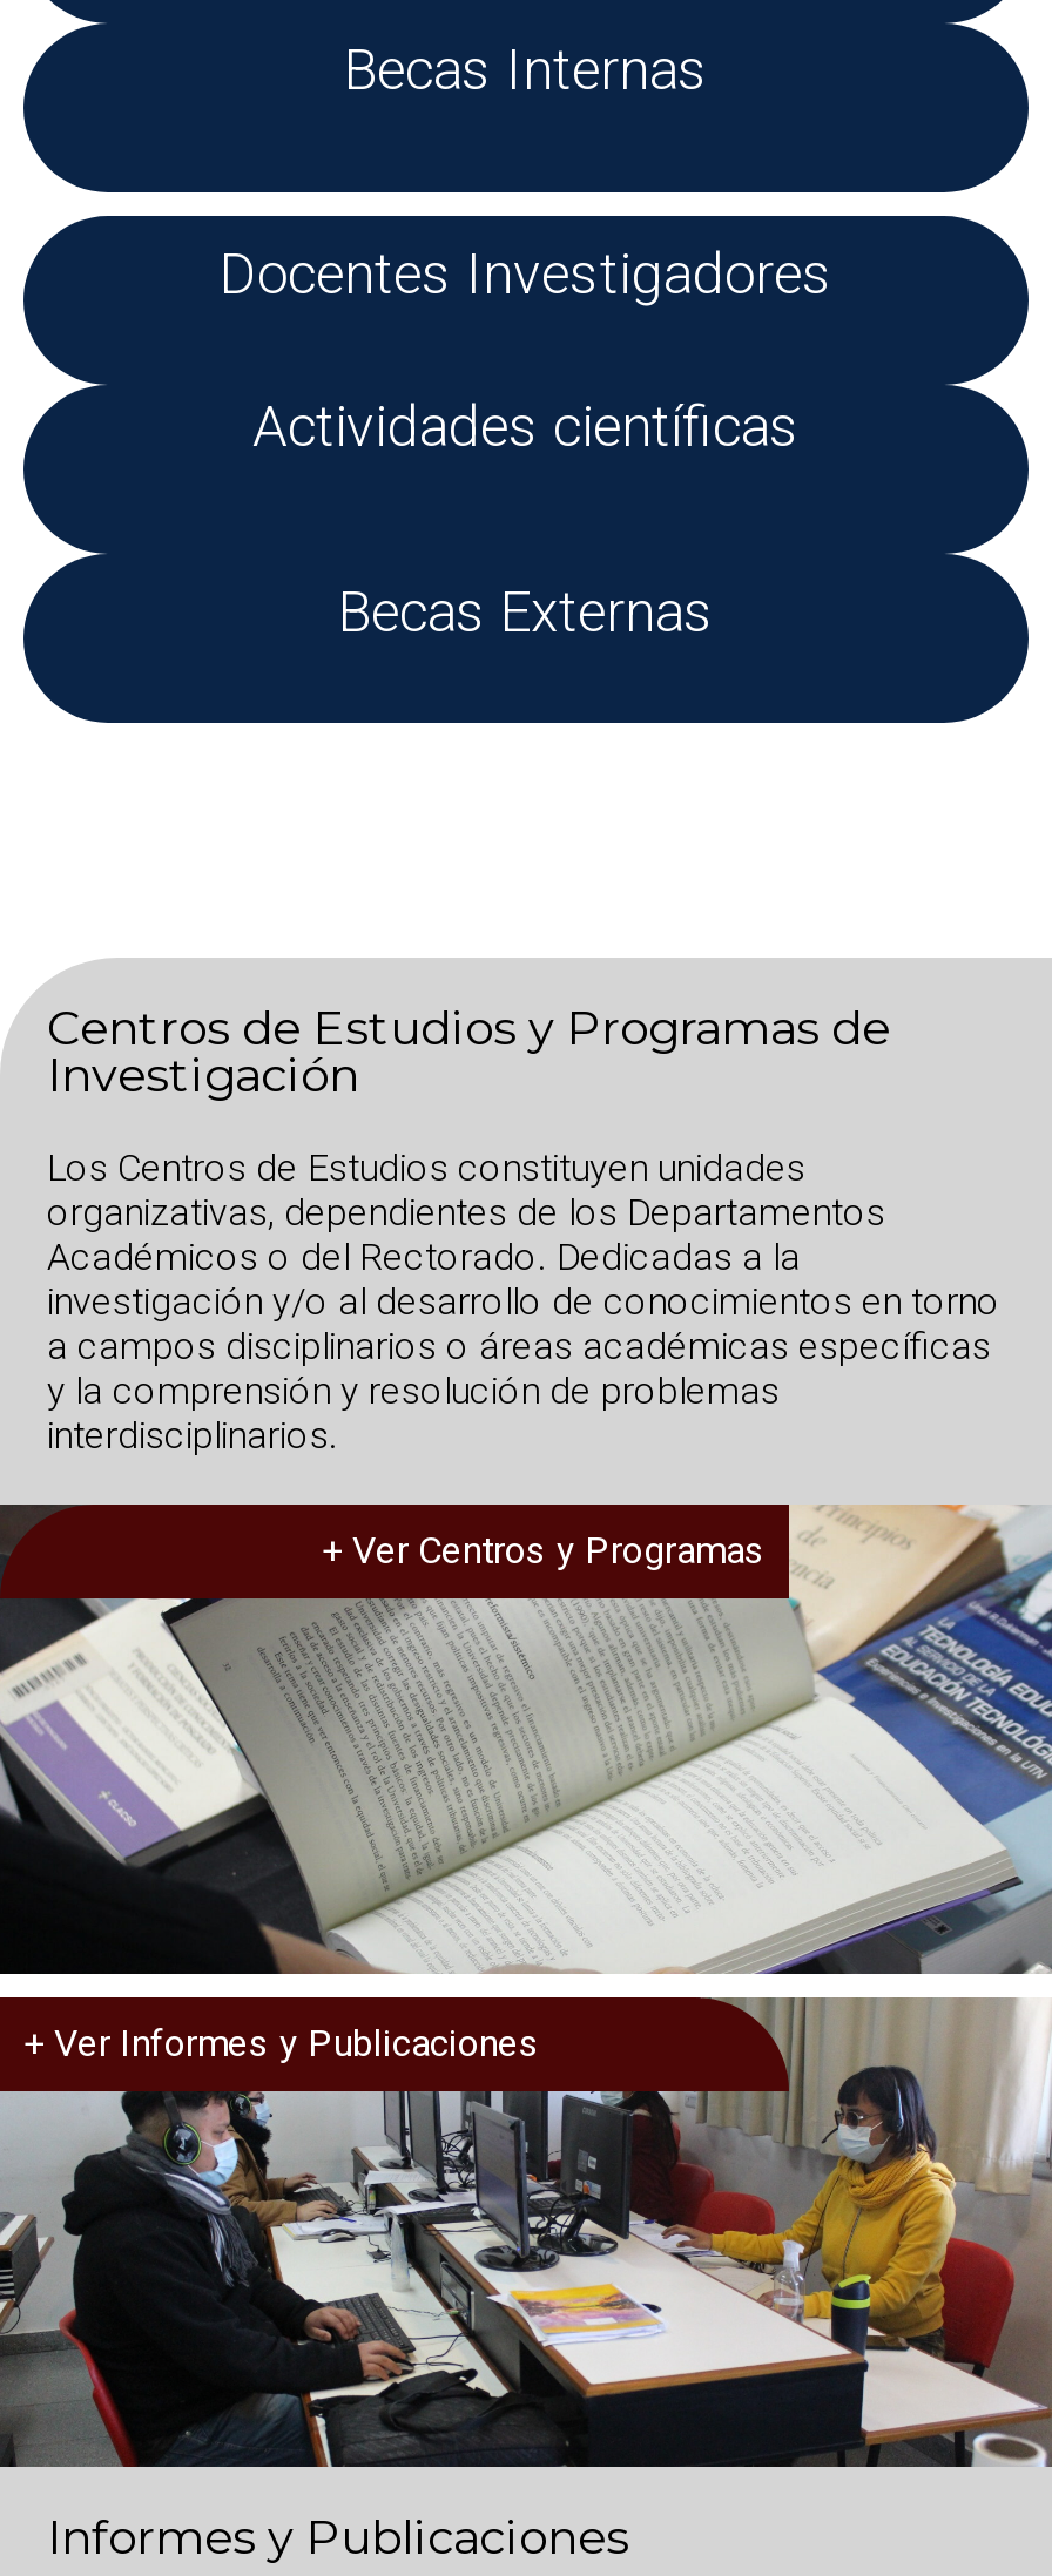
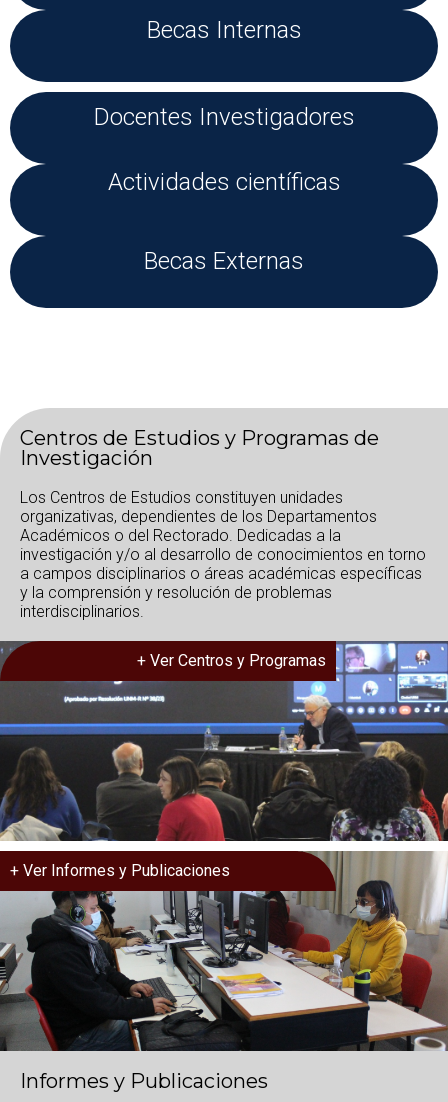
[7,1502,1045,1976] [image] -> [3,640,445,842] [image]

